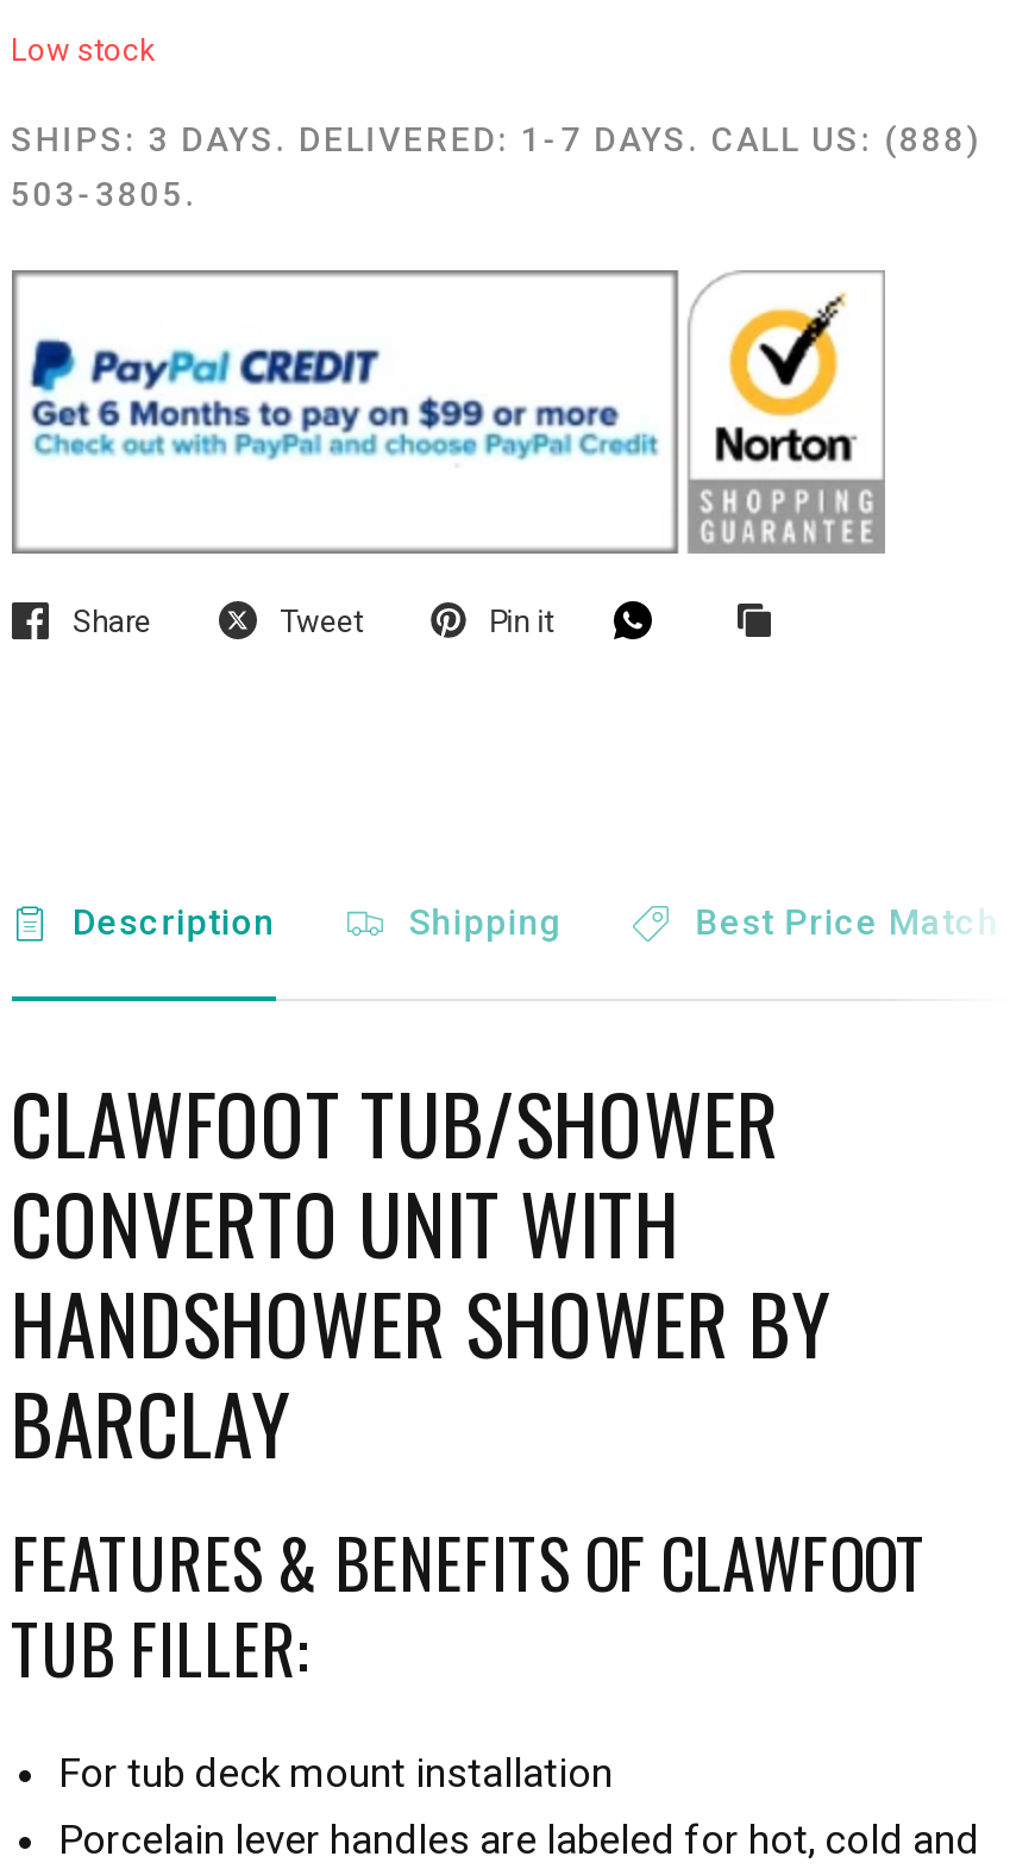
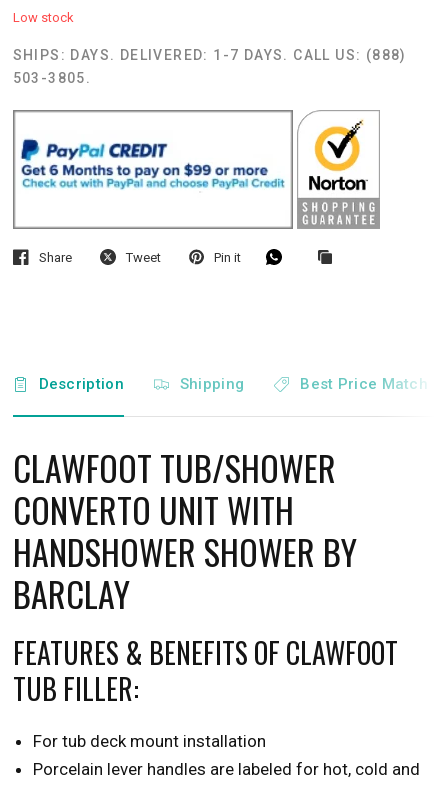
[11,120,982,158] SHIPS: 3 DAYS. DELIVERED: 1-7 DAYS. CALL US: (888) -> [12,47,407,63] SHIPS: DAYS. DELIVERED: 1-7 DAYS. CALL US: (888)

